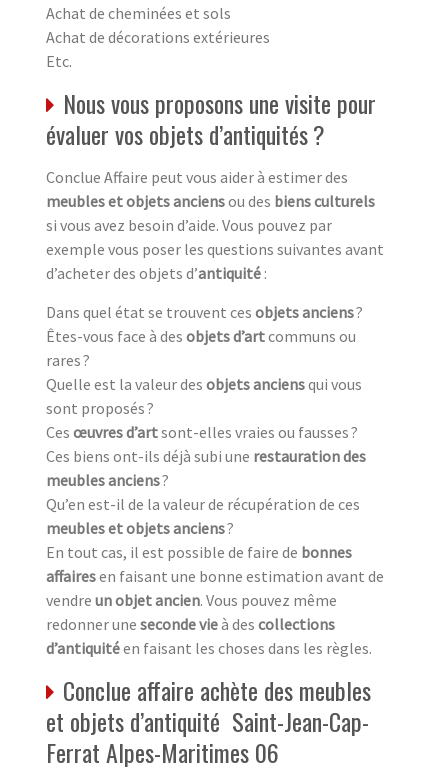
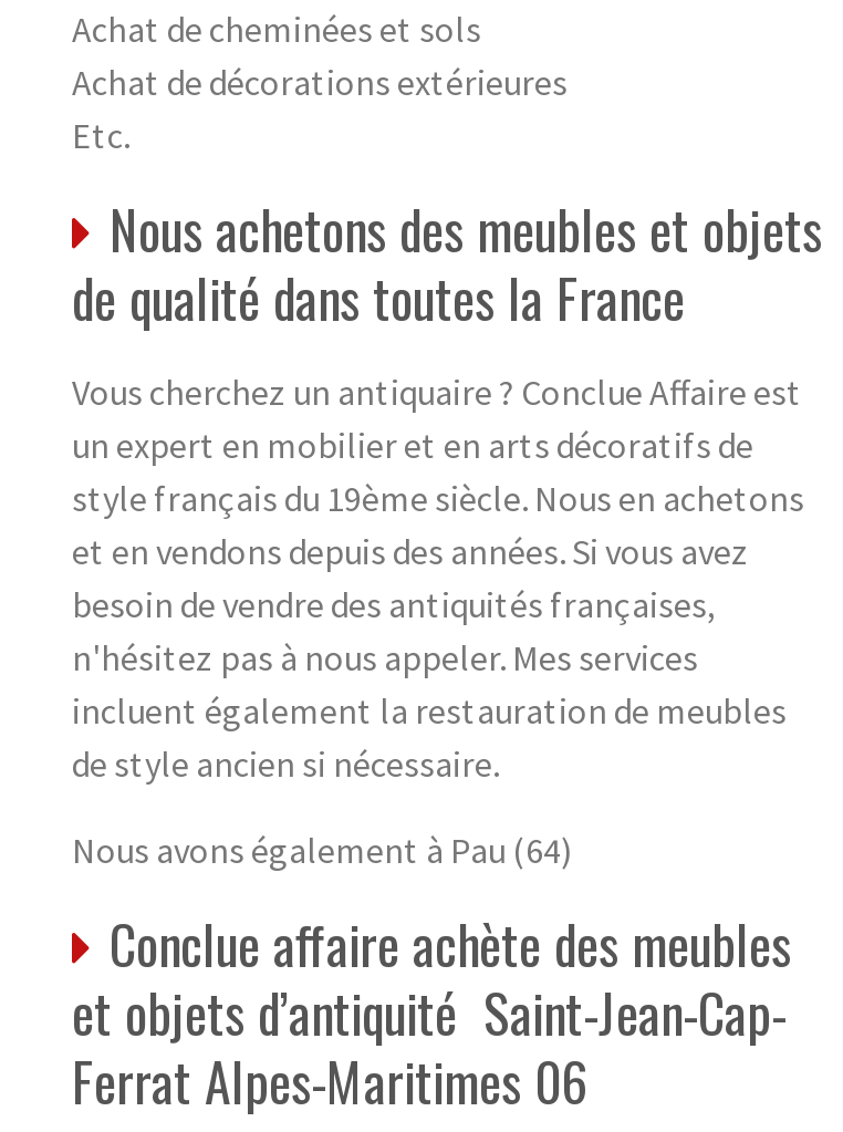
[46,85,384,283] Nous vous proposons une visite pour | évaluer vos objets d’antiquités ? | Conclue Affaire peut vous aider à estimer des | meubles et objets anciens ou des biens culturels | si vous avez besoin d’aide. Vous pouvez par | exemple vous poser les questions suivantes avant | d’acheter des objets d’antiquité: -> [72,188,822,786] Nous achetons des meubles et objets | de qualité dans toutes la France | Vous cherchez un antiquaire ? Conclue Affaire est | un expert en mobilier et en arts décoratifs de | style français du 19ème siècle. Nous en achetons | et en vendons depuis des années. Si vous avez | besoin de vendre des antiquités françaises, | n'hésitez pas à nous appeler. Mes services | incluent également la restauration de meubles | de style ancien si nécessaire.
[46,302,384,658] Dans quel état se trouvent ces objets anciens? | Êtes-vous face à des objets d’art communs ou | rares ? | Quelle est la valeur des objets anciens qui vous | sont proposés ? | Ces œuvres d’artsont-elles vraies ou fausses ? | Ces biens ont-ils déjà subi une restauration des | meubles anciens? | Qu’en est-il de la valeur de récupération de ces | meubles et objets anciens? | En tout cas, il est possible de faire de bonnes | affaires en faisant une bonne estimation avant de | vendre un objet ancien. Vous pouvez même | redonner une seconde vie à des collections | d’antiquité en faisant les choses dans les règles. -> [72,828,572,872] Nous avons également à Pau (64)

